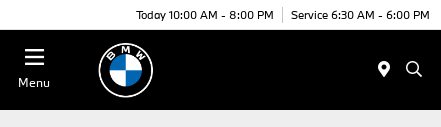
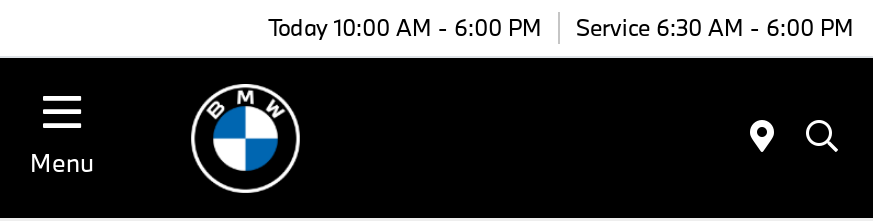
[136,6,430,21] Today 10:00 AM - 8:00 PM Service 6:30 AM - 6:00 PM -> [268,11,854,41] Today 10:00 AM - 6:00 PM Service 6:30 AM - 6:00 PM

